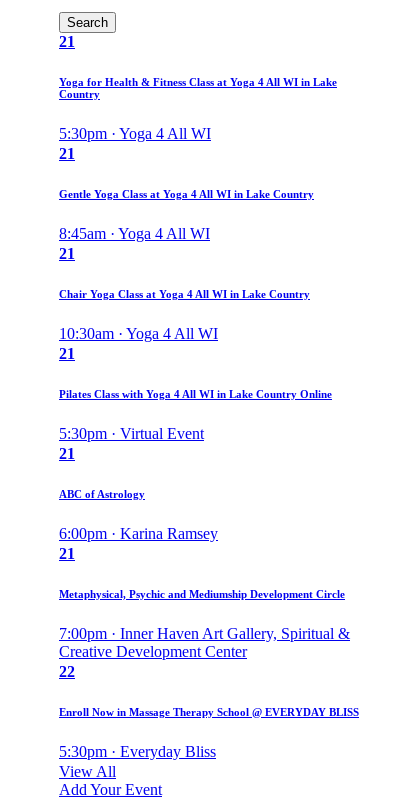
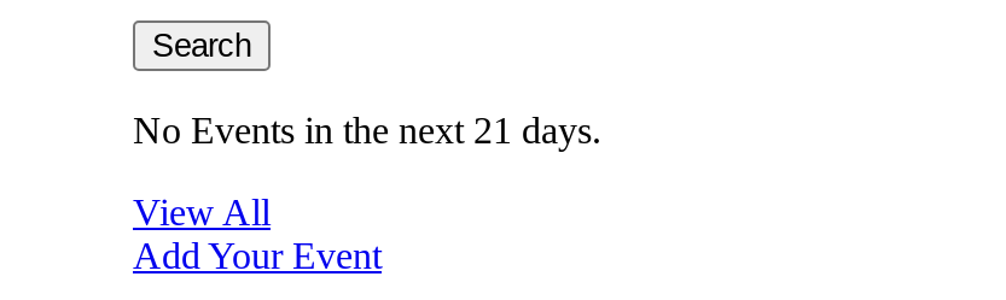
[59,33,359,760] 21 | Yoga for Health & Fitness Class at Yoga 4 All WI in Lake | Country | 5:30pm · Yoga 4 All WI | 21 | Gentle Yoga Class at Yoga 4 All WI in Lake Country | 8:45am · Yoga 4 All WI | 21 | Chair Yoga Class at Yoga 4 All WI in Lake Country | 10:30am · Yoga 4 All WI | 21 | Pilates Class with Yoga 4 All WI in Lake Country Online | 5:30pm · Virtual Event | 21 | ABC of Astrology | 6:00pm · Karina Ramsey | 21 | Metaphysical, Psychic and Mediumship Development Circle | 7:00pm · Inner Haven Art Gallery, Spiritual & | Creative Development Center | 22 | Enroll Now in Massage Therapy School @ EVERYDAY BLISS | 5:30pm · Everyday Bliss -> [133,111,601,152] No Events in the next 21 days.

